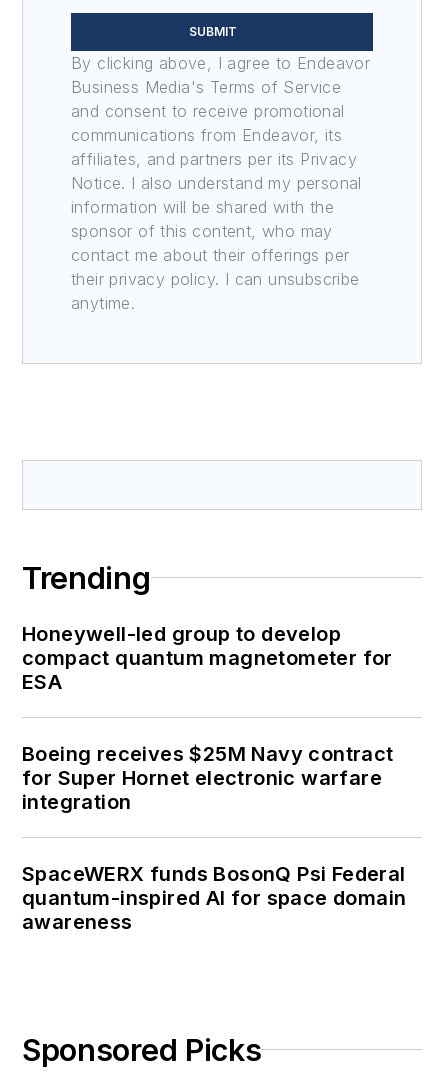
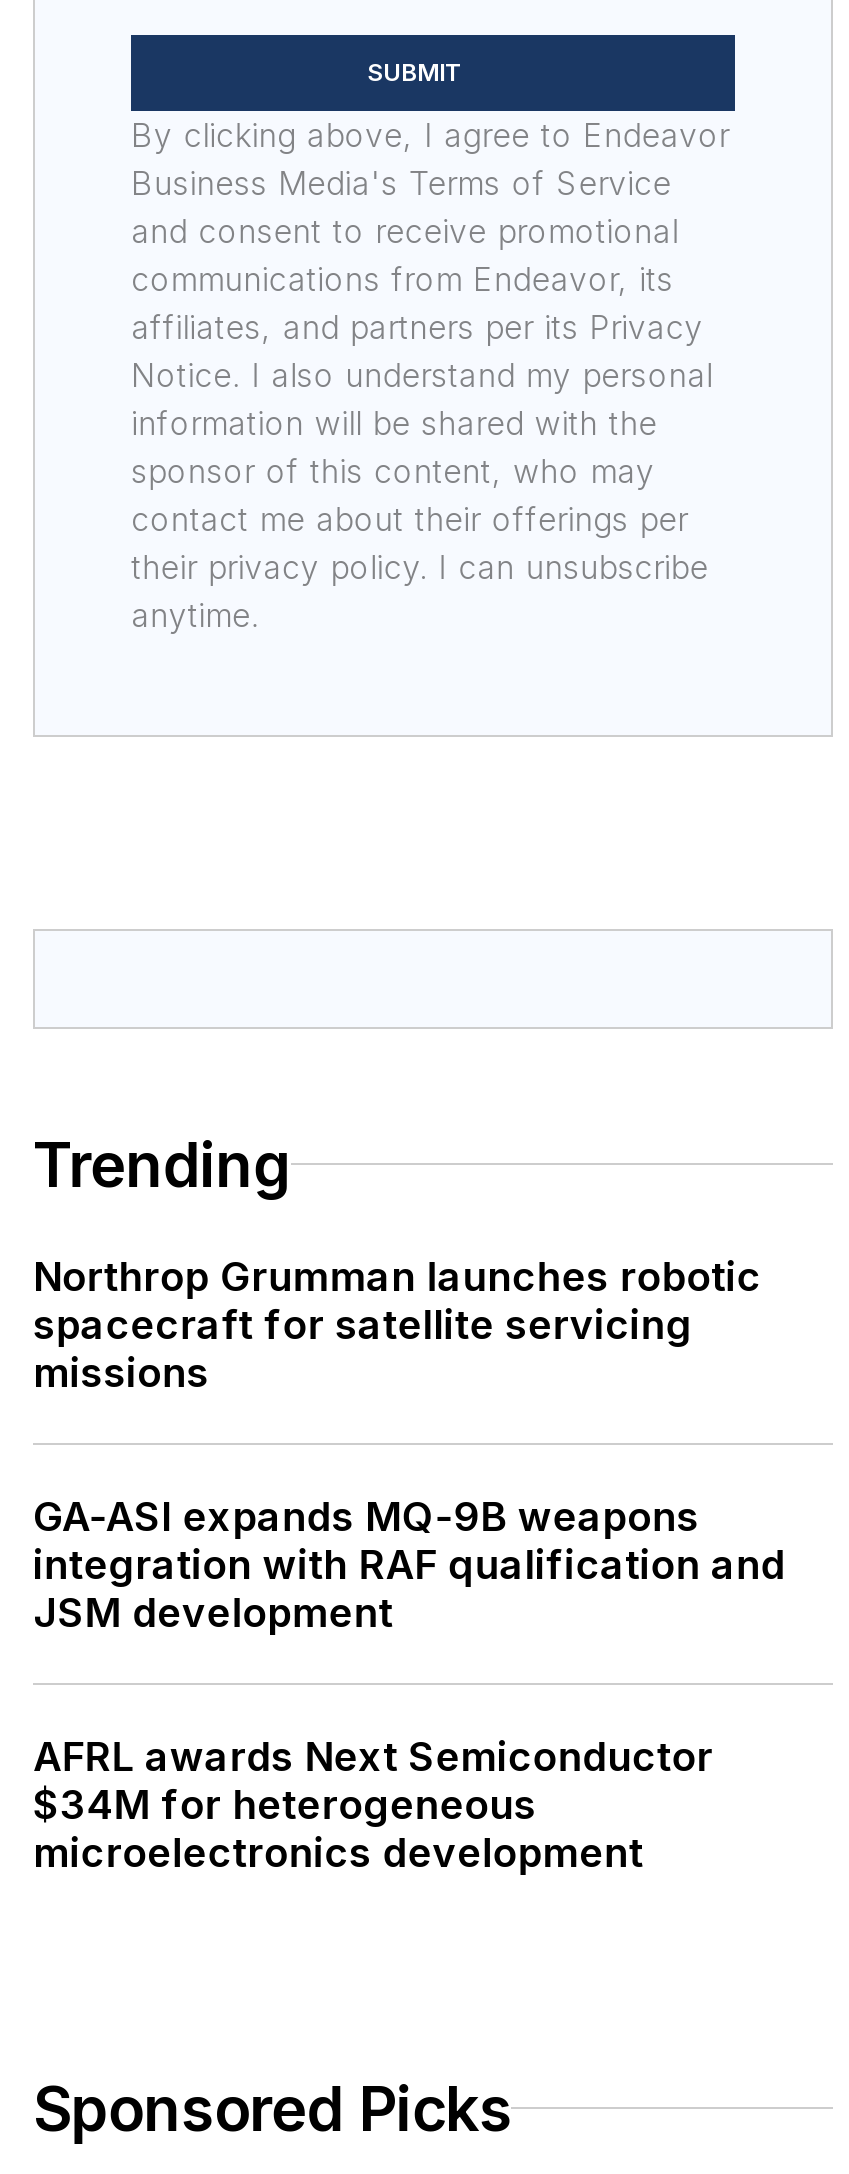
[22,622,393,694] Honeywell-led group to develop | compact quantum magnetometer for | ESA -> [33,1253,761,1397] Northrop Grumman launches robotic | spacecraft for satellite servicing | missions
[22,742,394,814] Boeing receives $25M Navy contract | for Super Hornet electronic warfare | integration -> [33,1493,785,1637] GA-ASI expands MQ-9B weapons | integration with RAF qualification and | JSM development
[22,862,406,934] SpaceWERX funds BosonQ Psi Federal | quantum-inspired AI for space domain | awareness -> [33,1733,713,1877] AFRL awards Next Semiconductor | $34M for heterogeneous | microelectronics development

